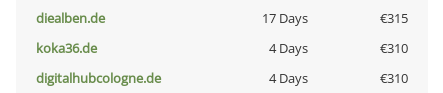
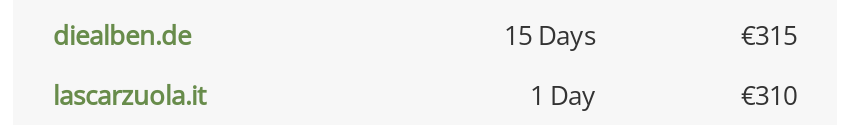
[261,9,307,27] 17 Days -> [504,17,596,53] 15 Days
[36,39,408,87] koka36.de | 4 Days | €310 | digitalhubcologne.de | 4 Days -> [53,77,596,113] lascarzuola.it | 1 Day

